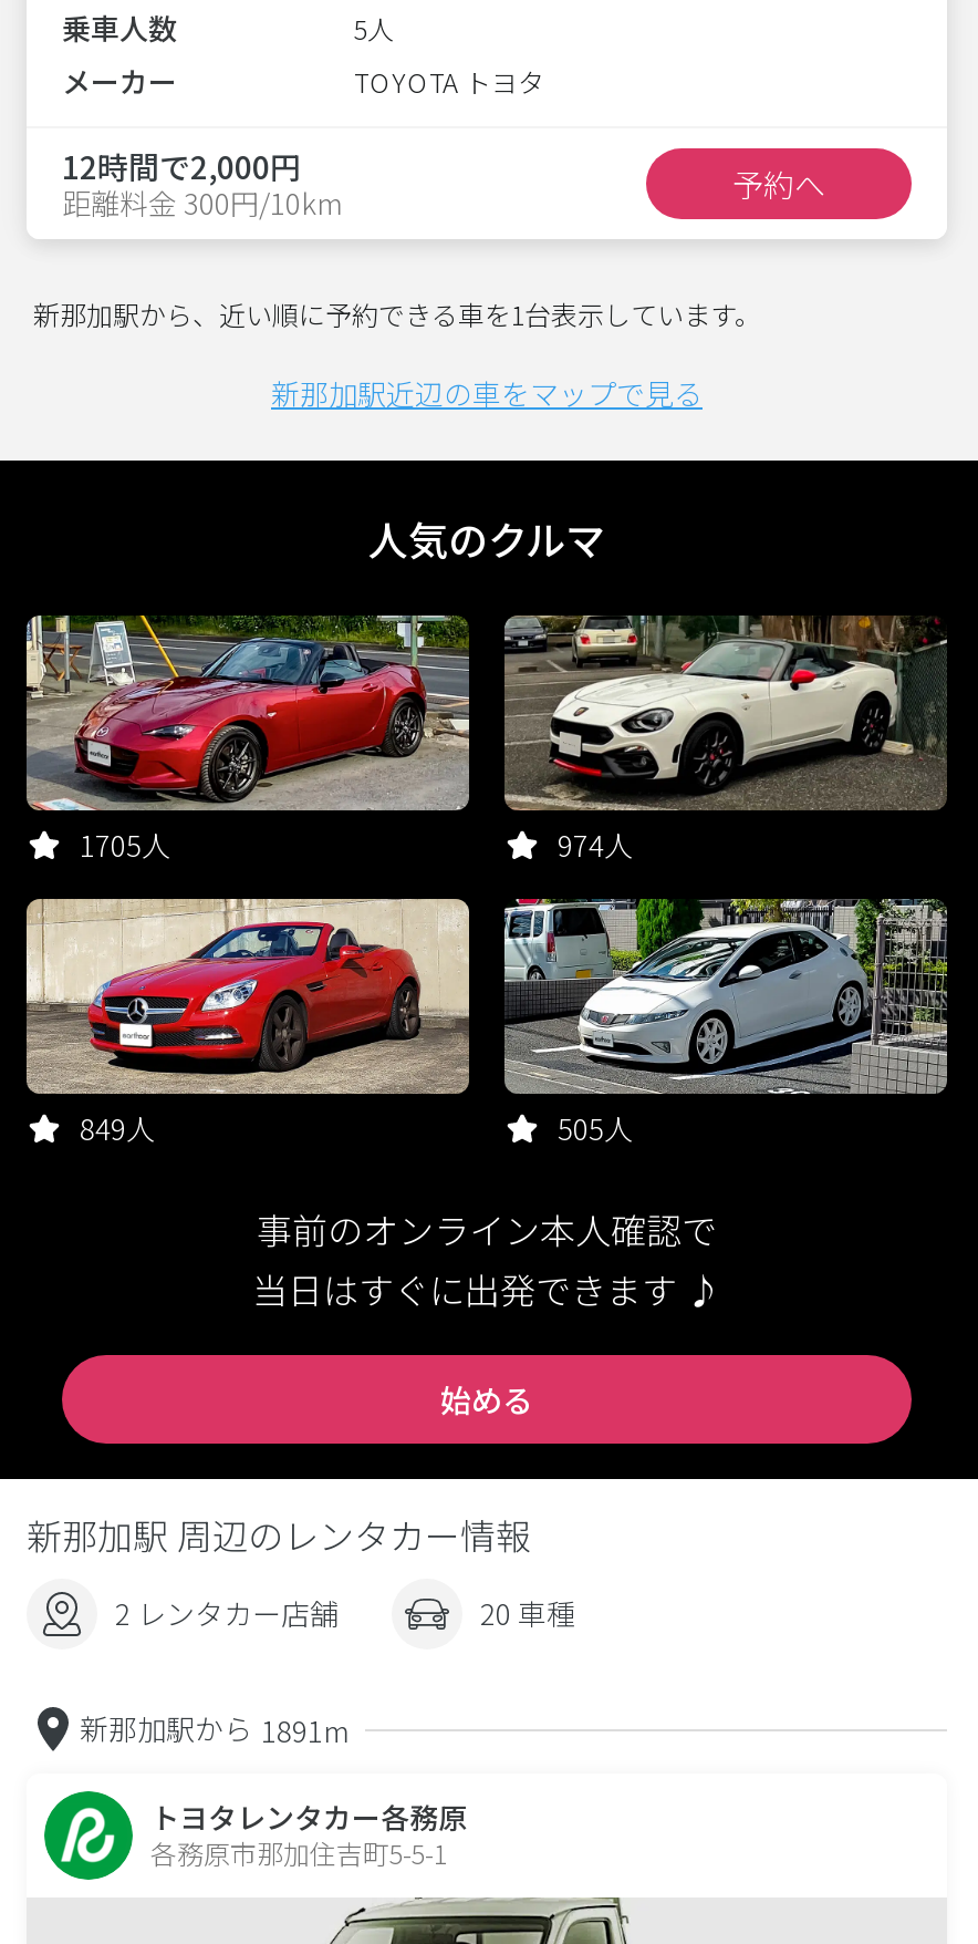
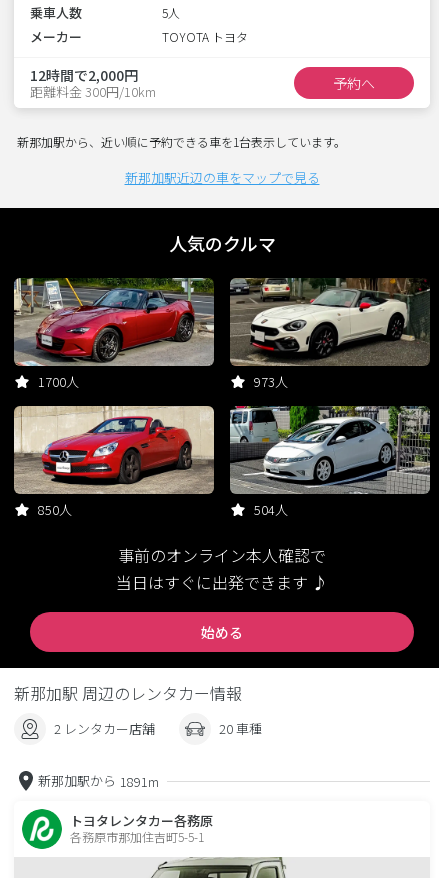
[80,824,170,866] 1705人 -> [38,372,79,391] 1700人
[558,824,633,866] 974人 -> [254,372,288,391] 973人
[80,1107,155,1149] 849人 -> [38,500,72,519] 850人
[558,1107,633,1149] 505人 -> [254,500,288,519] 504人

